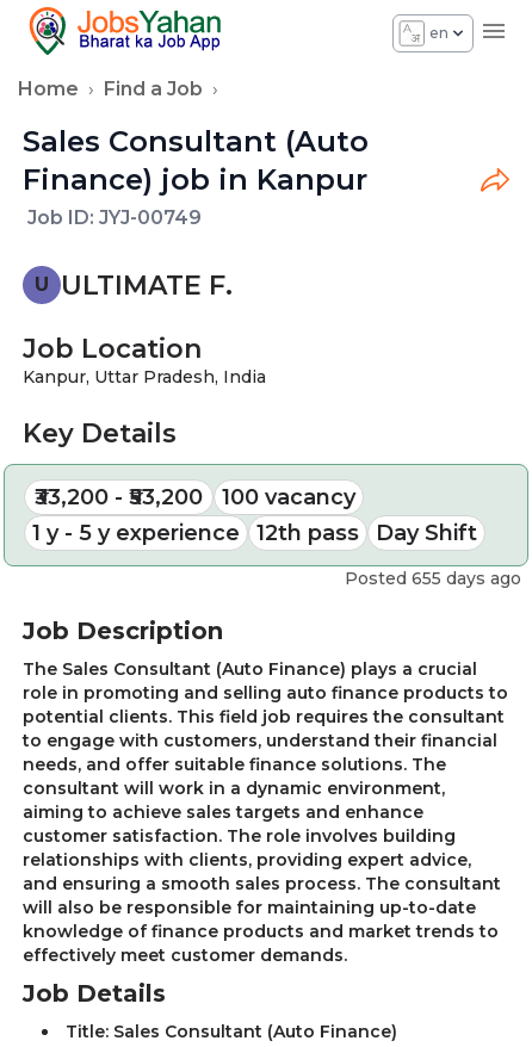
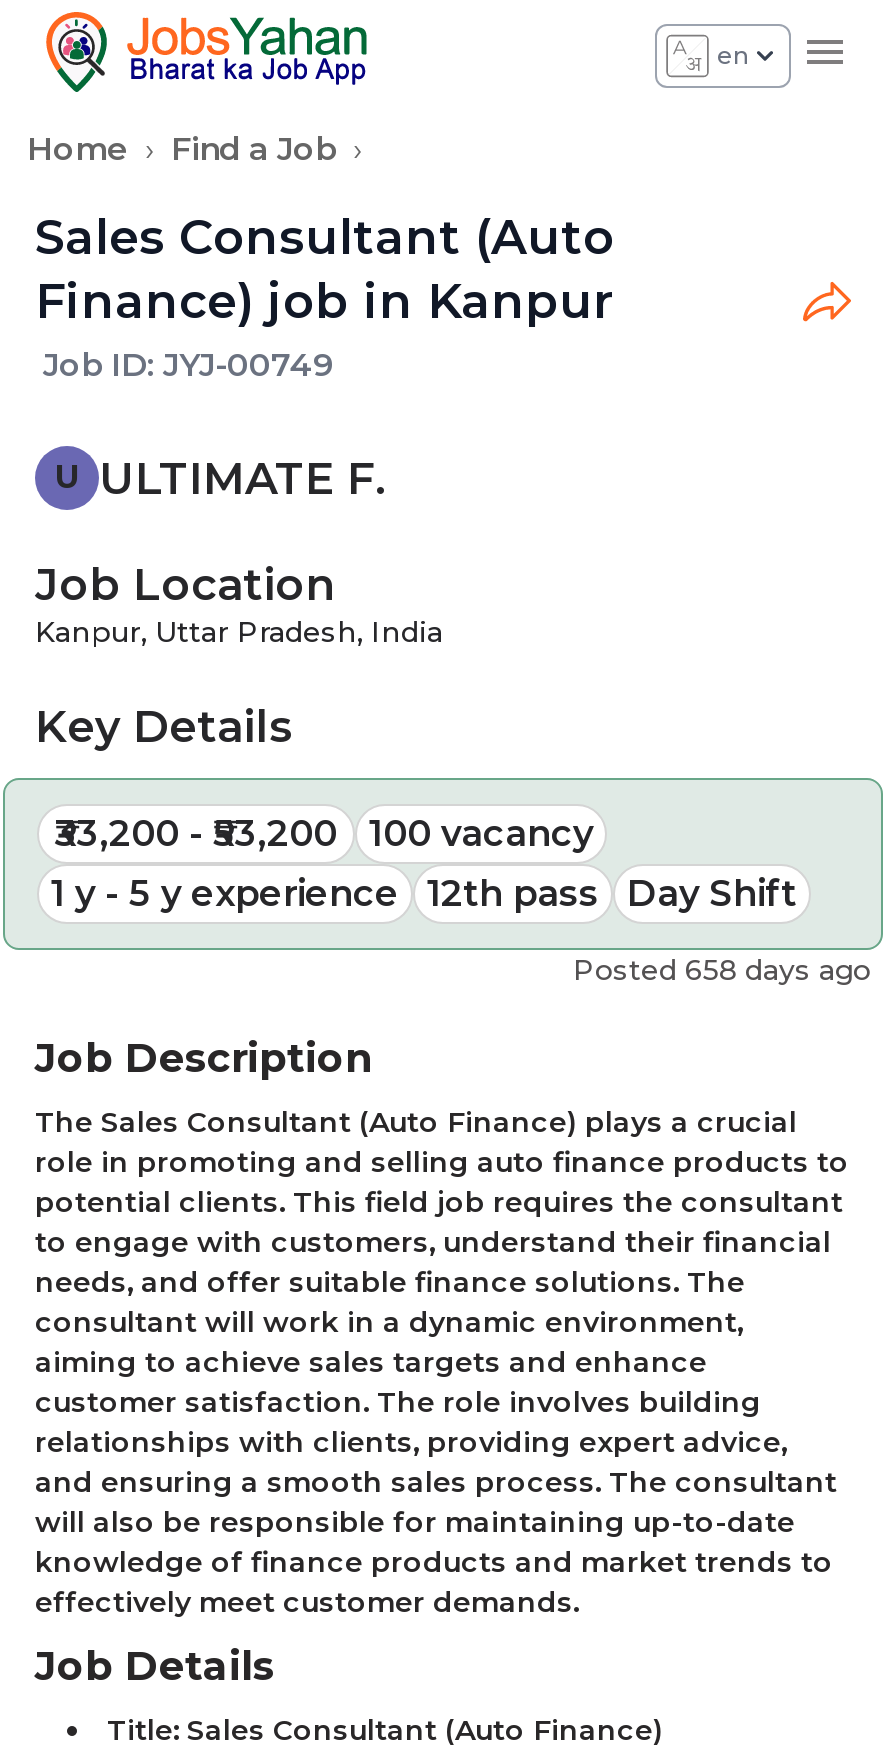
[345,568,521,589] Posted 655 days ago -> [573,952,871,988] Posted 658 days ago

